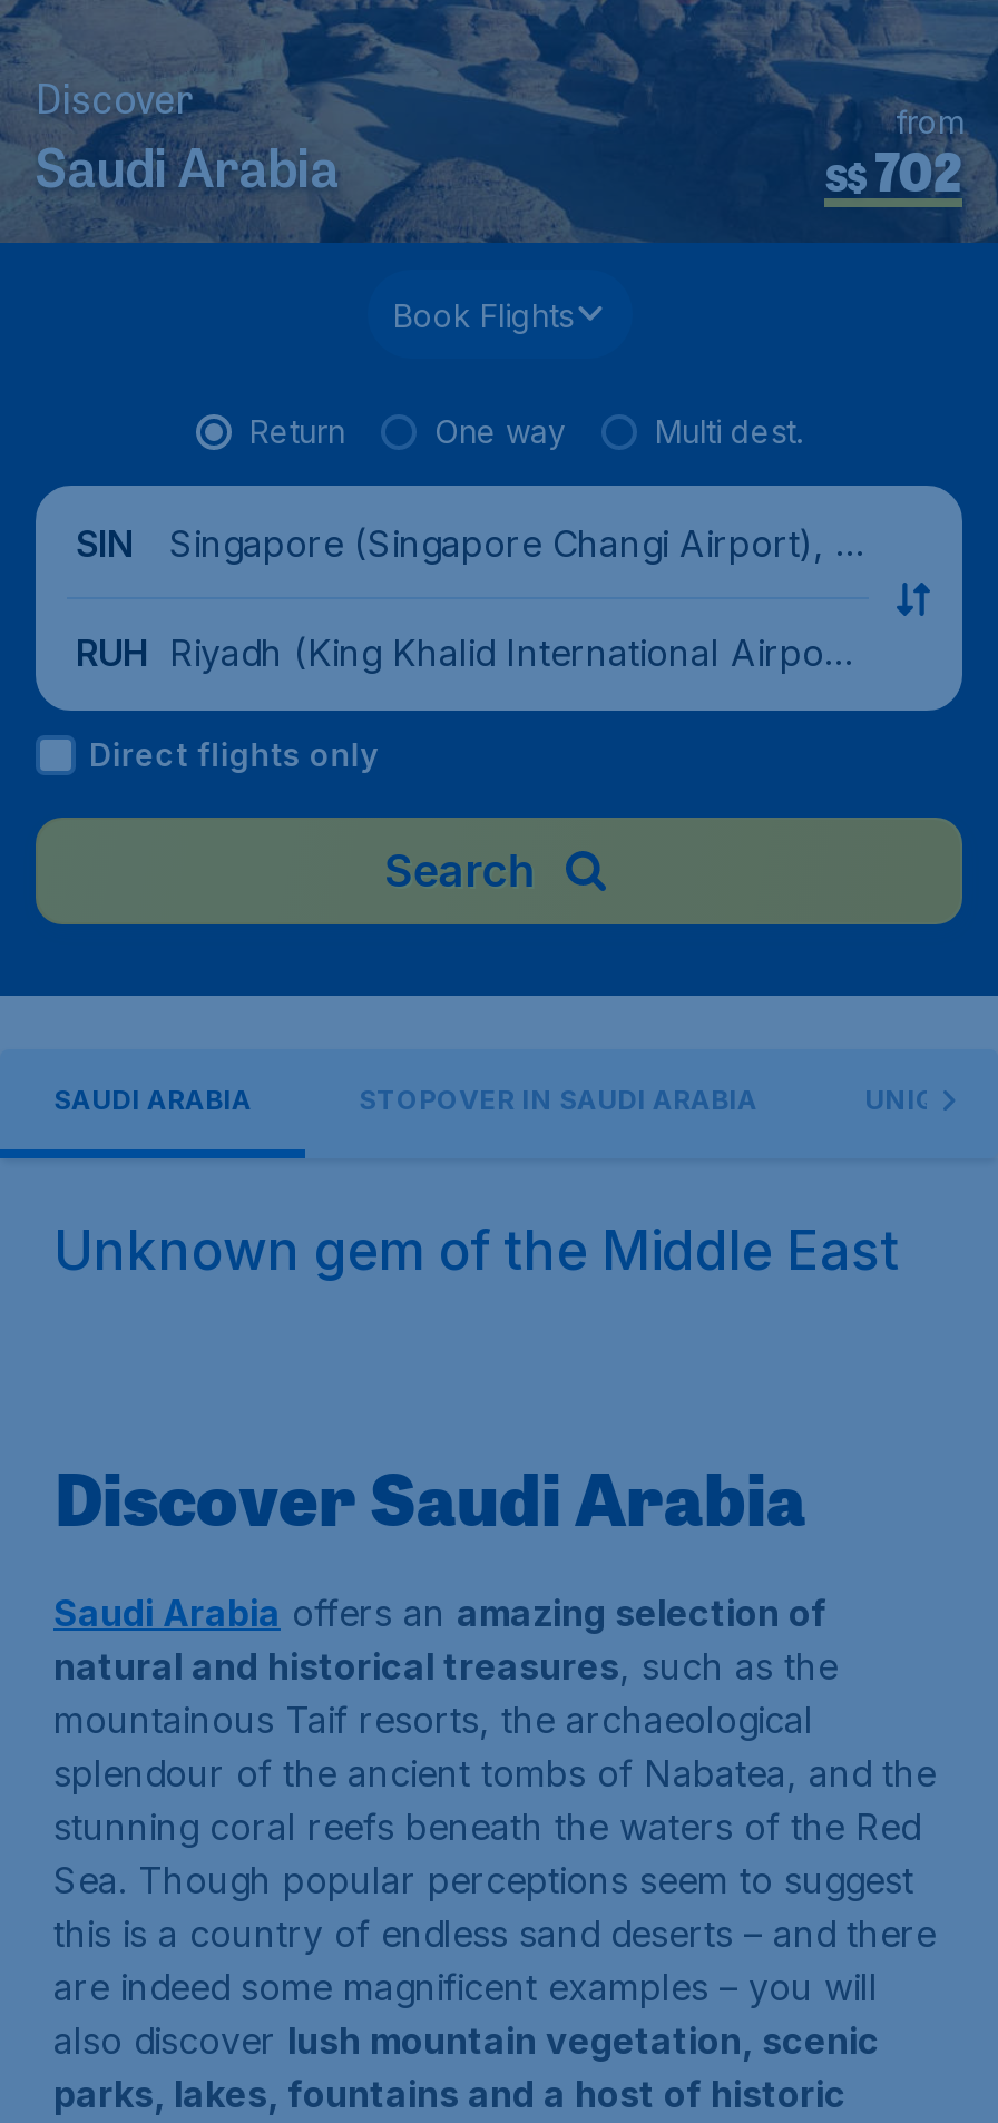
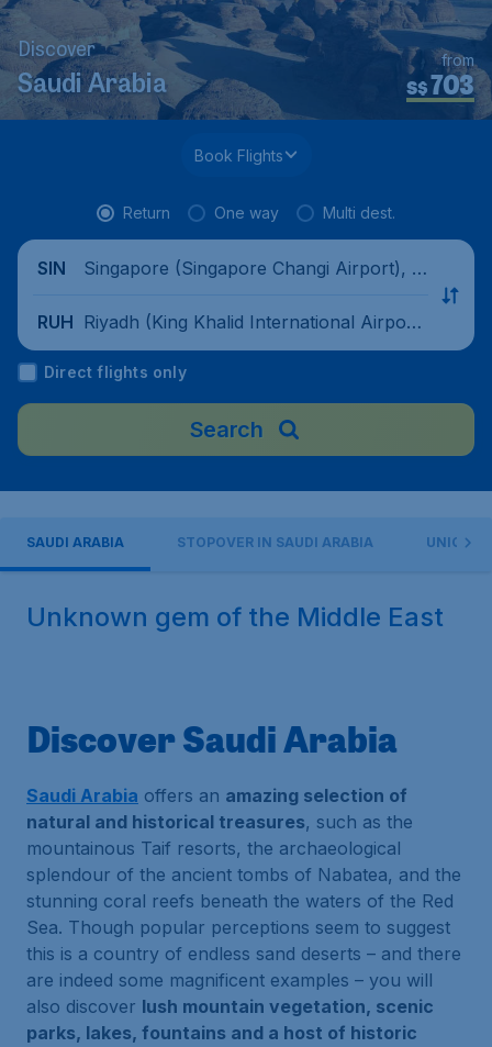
[825,134,962,207] S$ 702 -> [407,66,474,102] S$ 703

